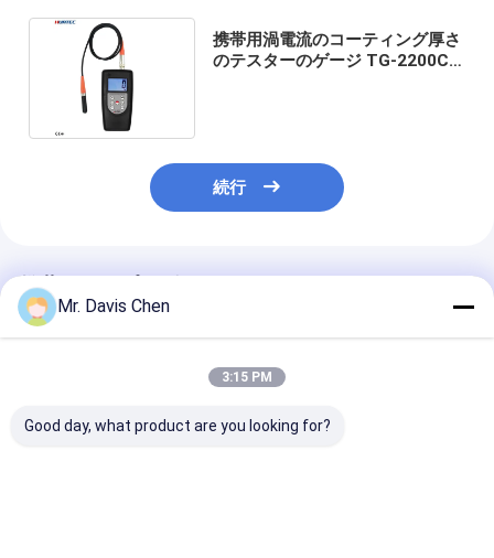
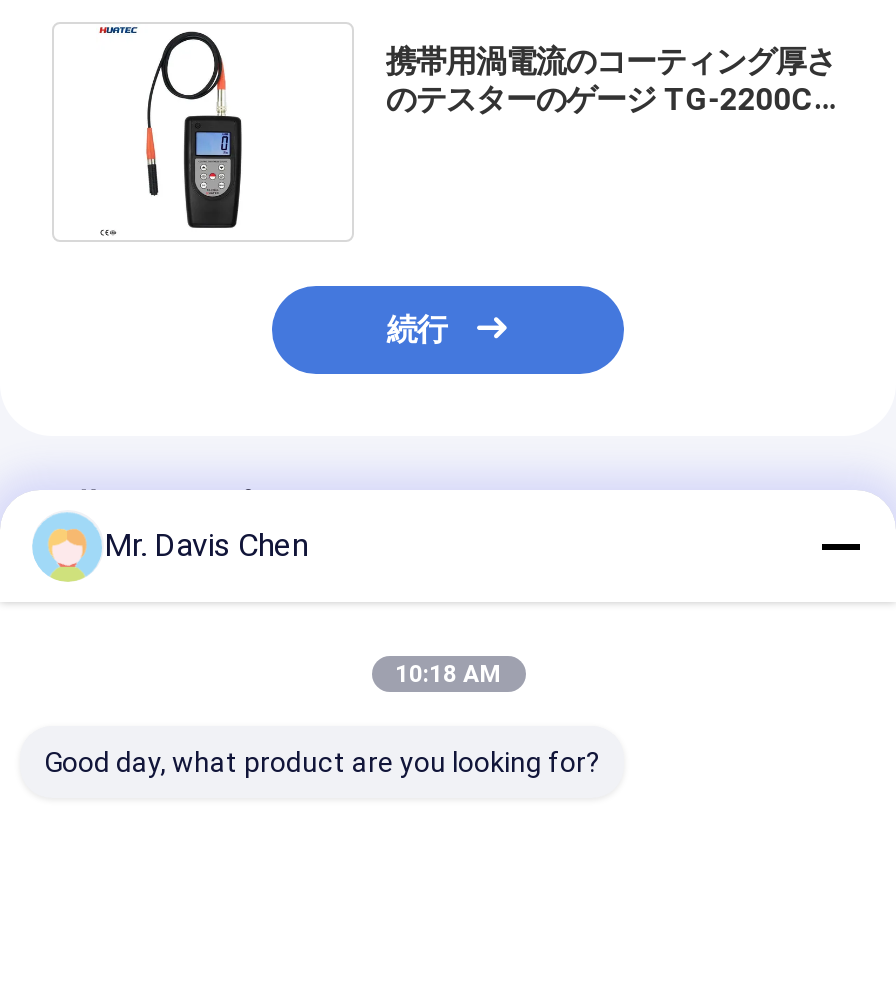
[222,369,272,385] 3:15 PM -> [395,660,501,688] 10:18 AM

